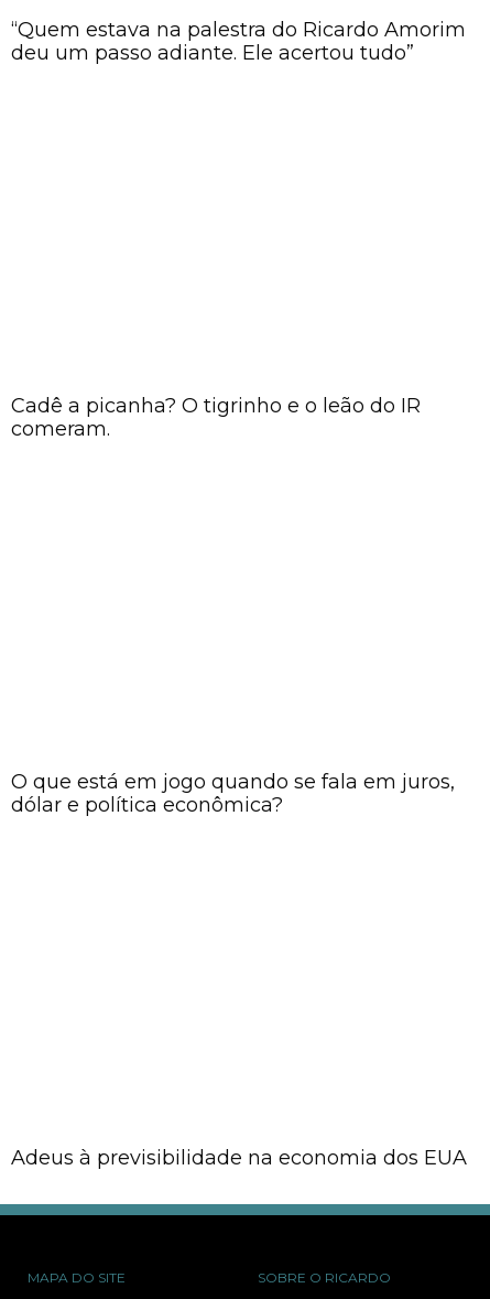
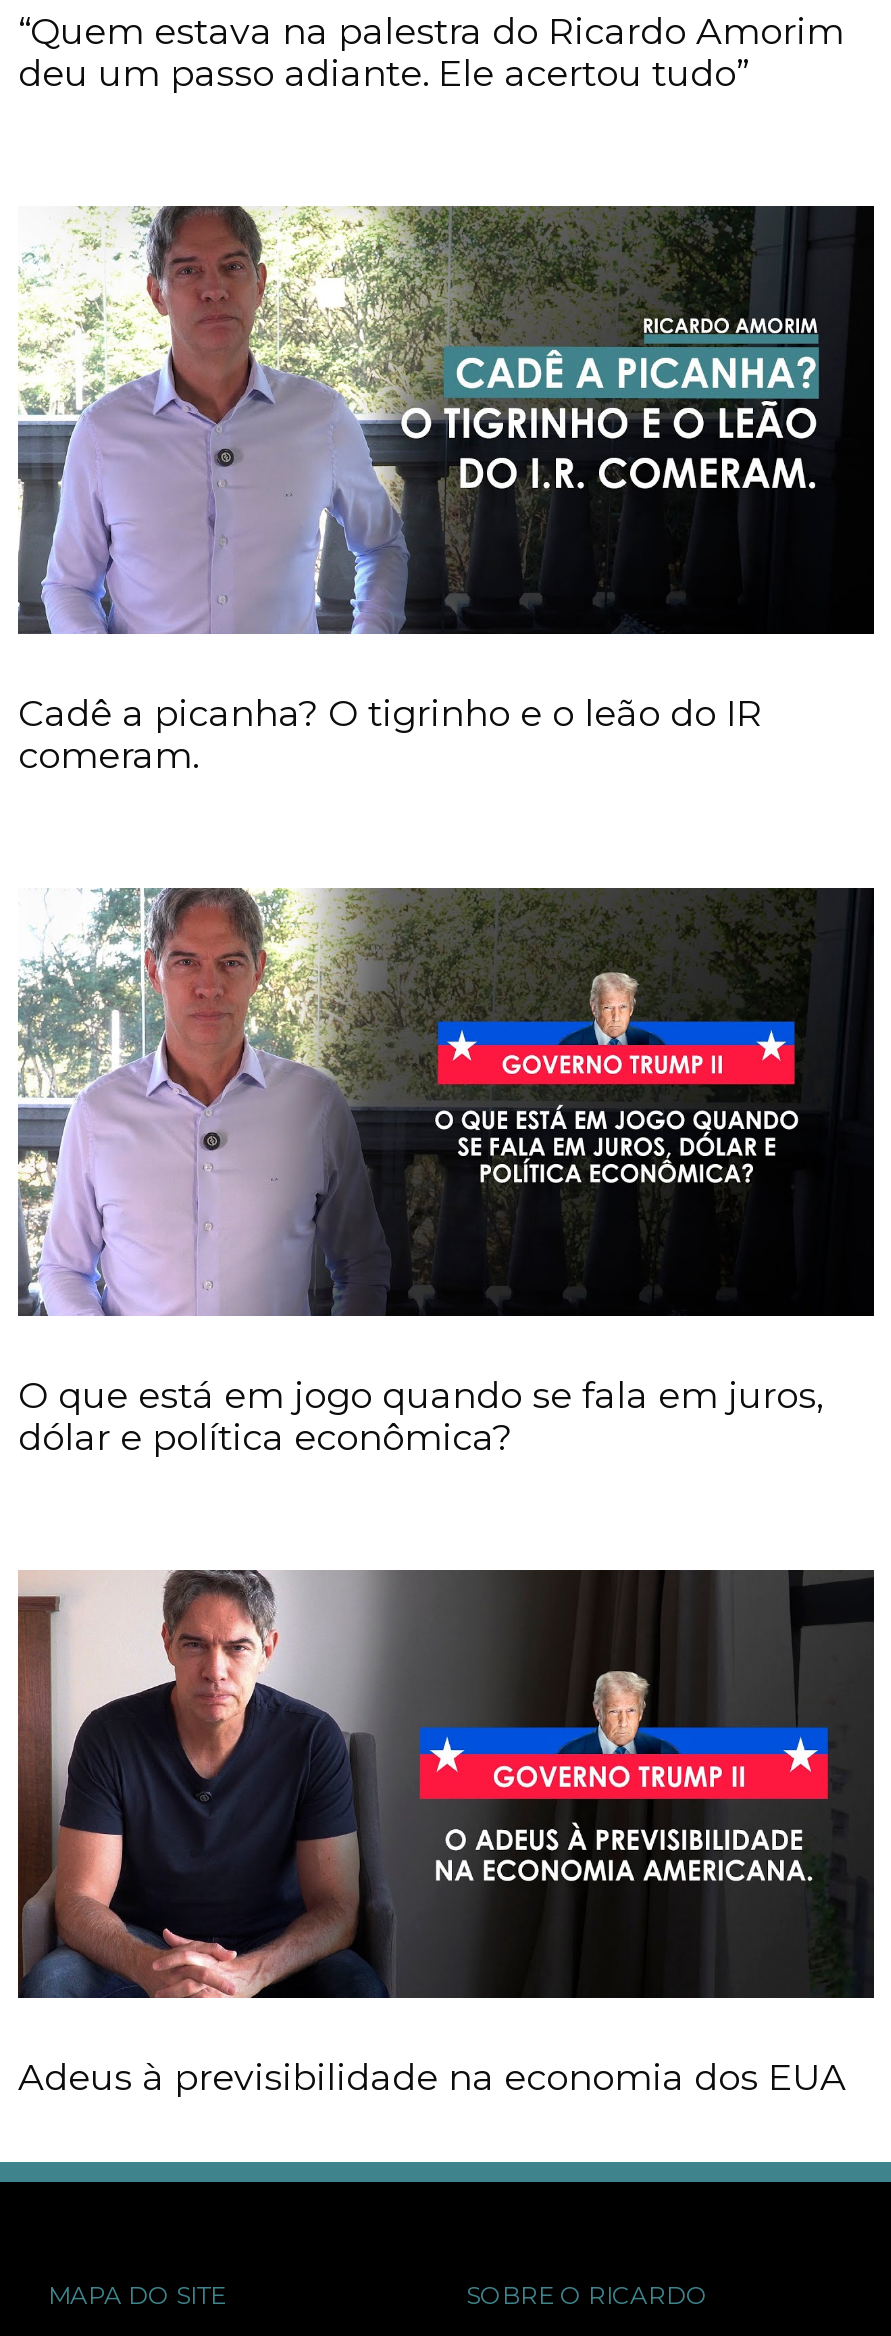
none -> [16,204,876,636] [image]
none -> [16,886,876,1318] [image]
none -> [16,1568,876,2000] [image]

